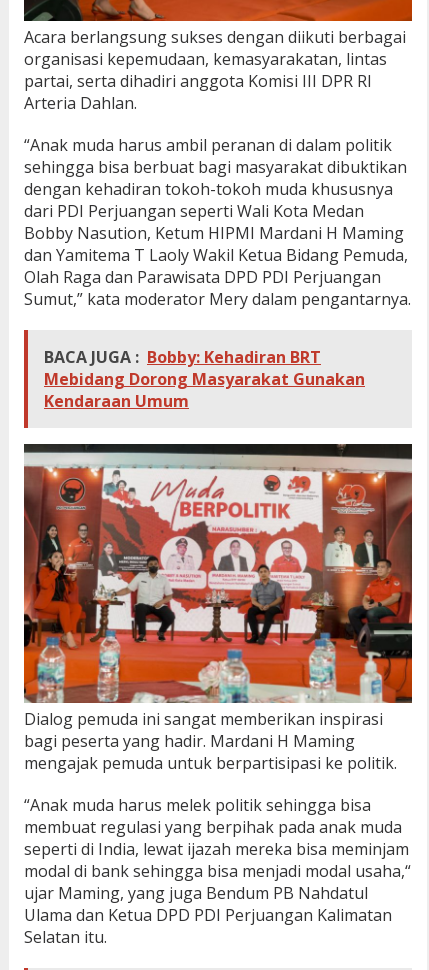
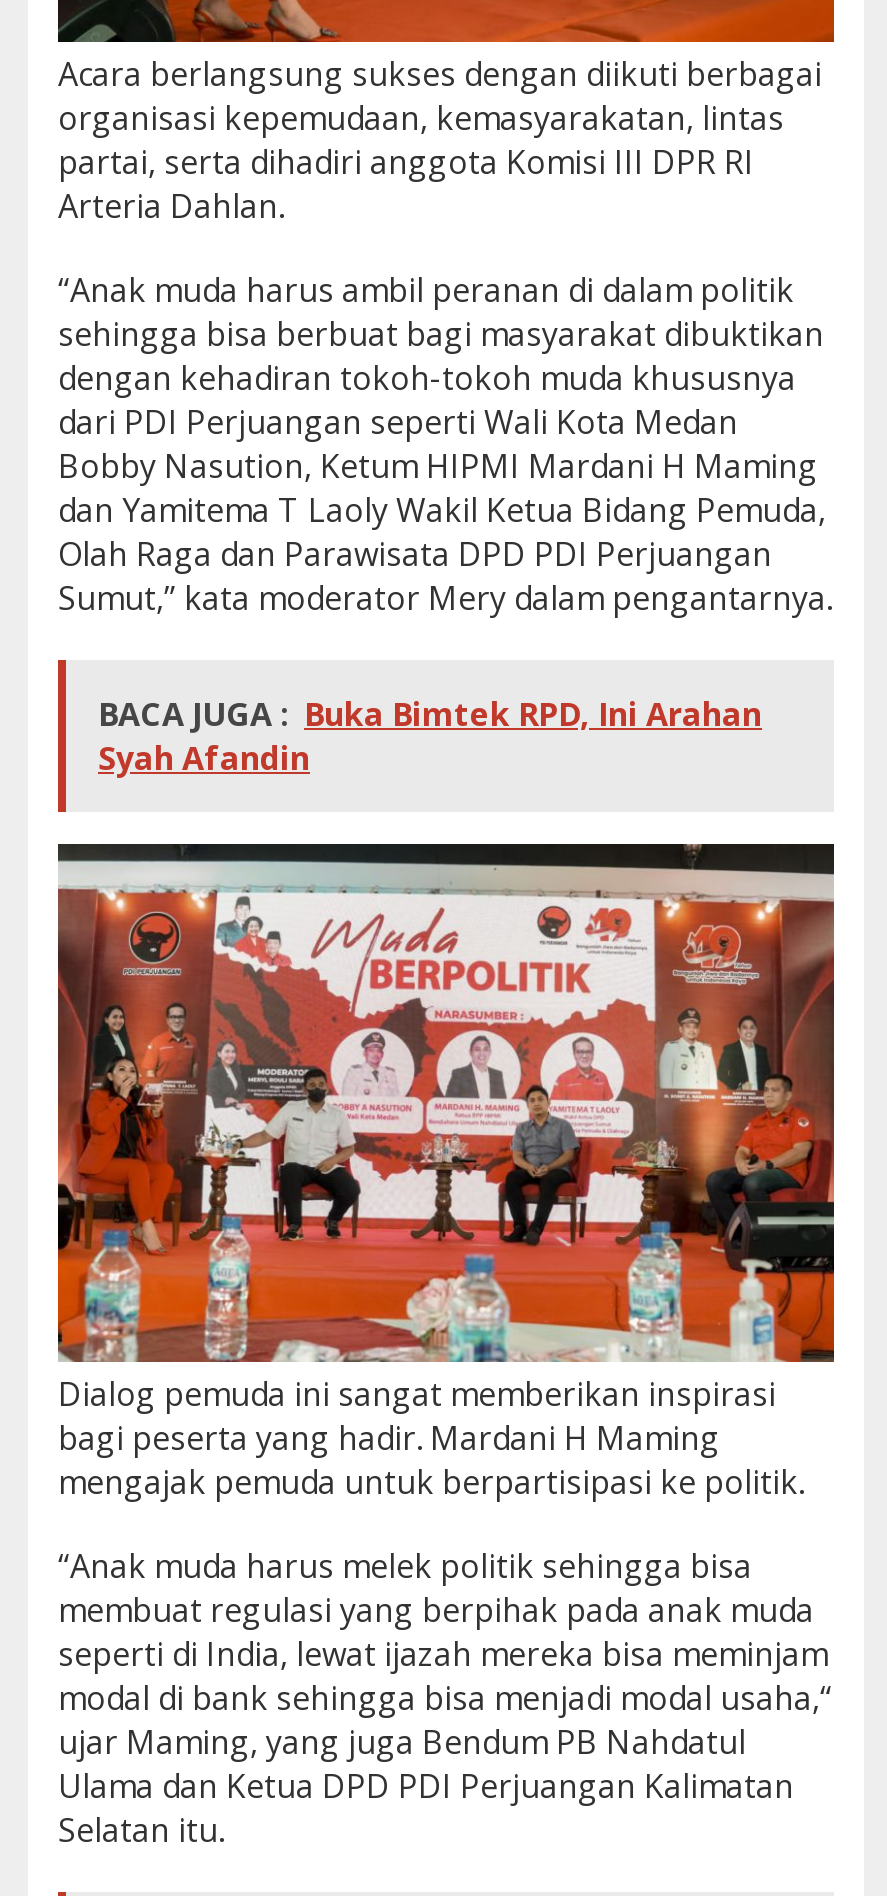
[44,346,365,412] BACA JUGA : Bobby: Kehadiran BRT | Mebidang Dorong Masyarakat Gunakan | Kendaraan Umum -> [98,692,762,780] BACA JUGA : Buka Bimtek RPD, Ini Arahan | Syah Afandin

